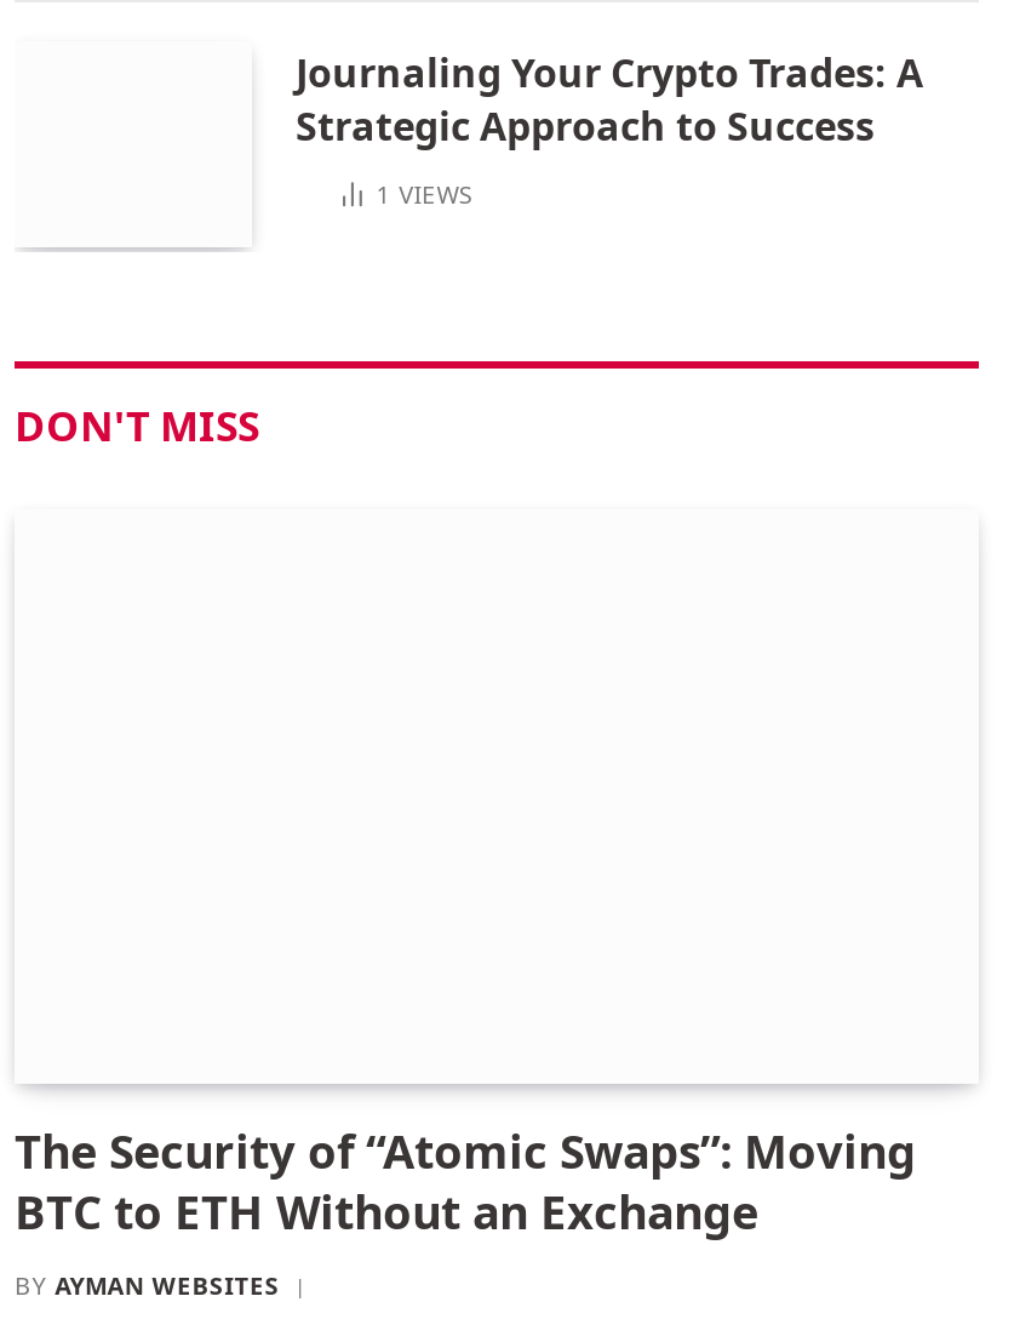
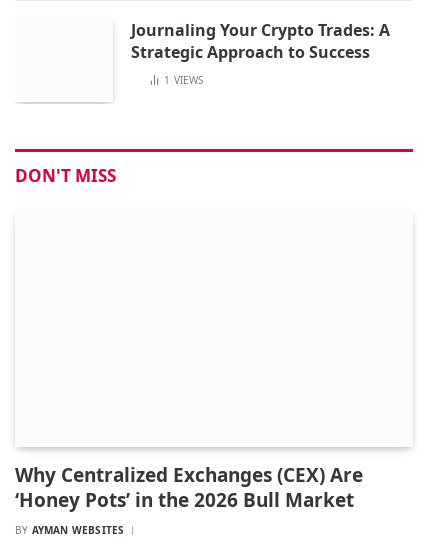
[15,1120,916,1244] The Security of “Atomic Swaps”: Moving | BTC to ETH Without an Exchange -> [15,462,363,513] Why Centralized Exchanges (CEX) Are | ‘Honey Pots’ in the 2026 Bull Market

